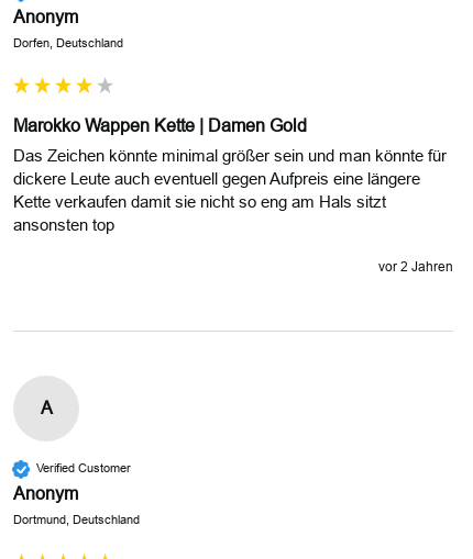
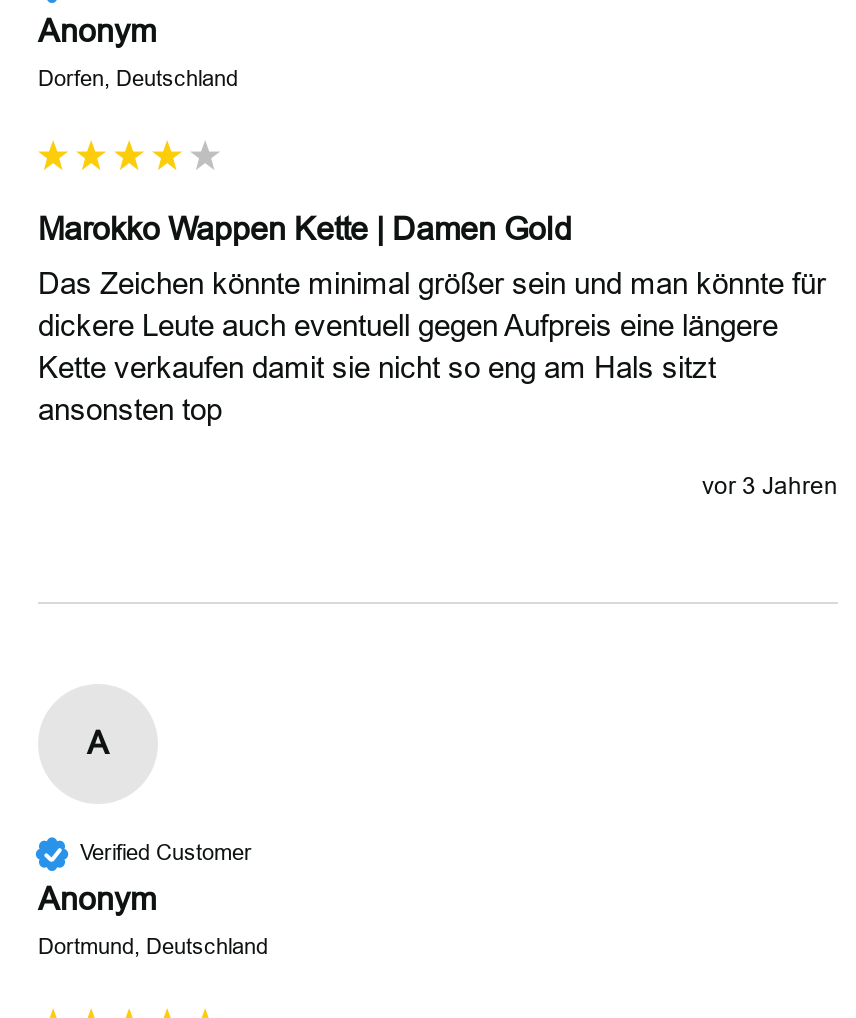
[378,259,453,274] vor 2 Jahren -> [702,471,838,499] vor 3 Jahren

